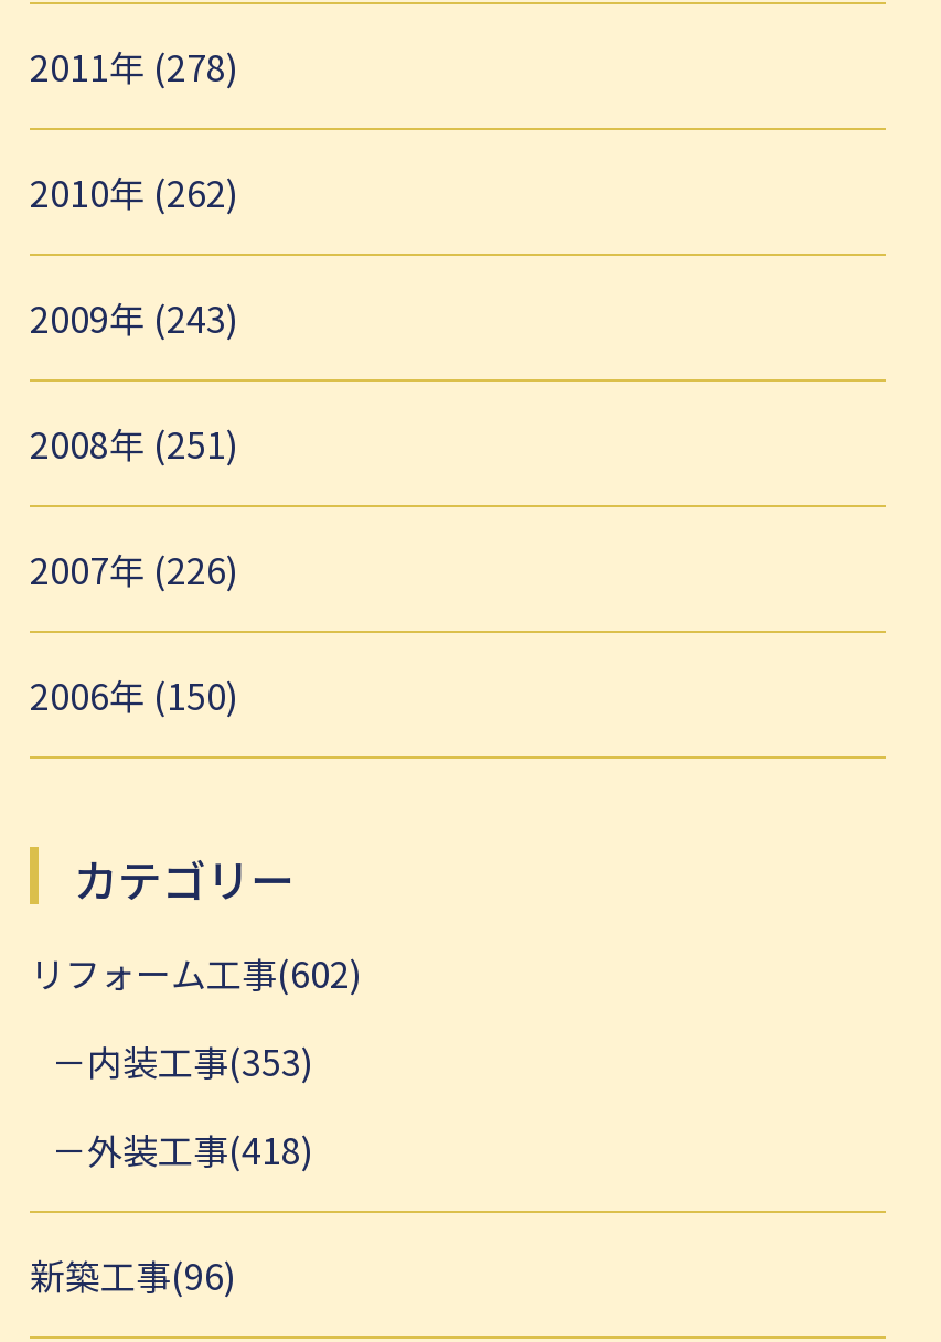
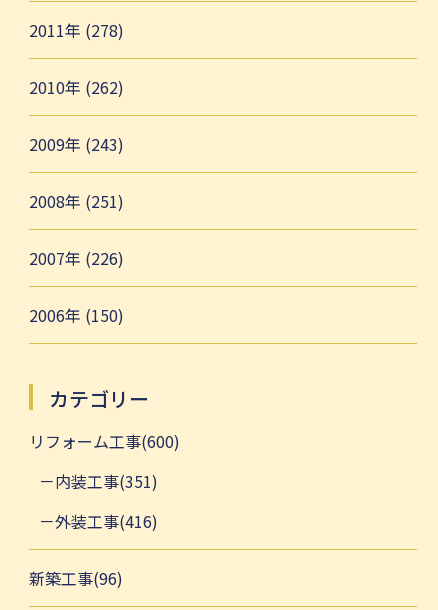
[30,946,363,999] リフォーム工事(602) -> [29,429,180,453] リフォーム工事(600)
[87,1034,314,1087] 内装工事(353) -> [55,469,158,493] 内装工事(351)
[87,1123,314,1175] 外装工事(418) -> [55,509,158,533] 外装工事(416)

